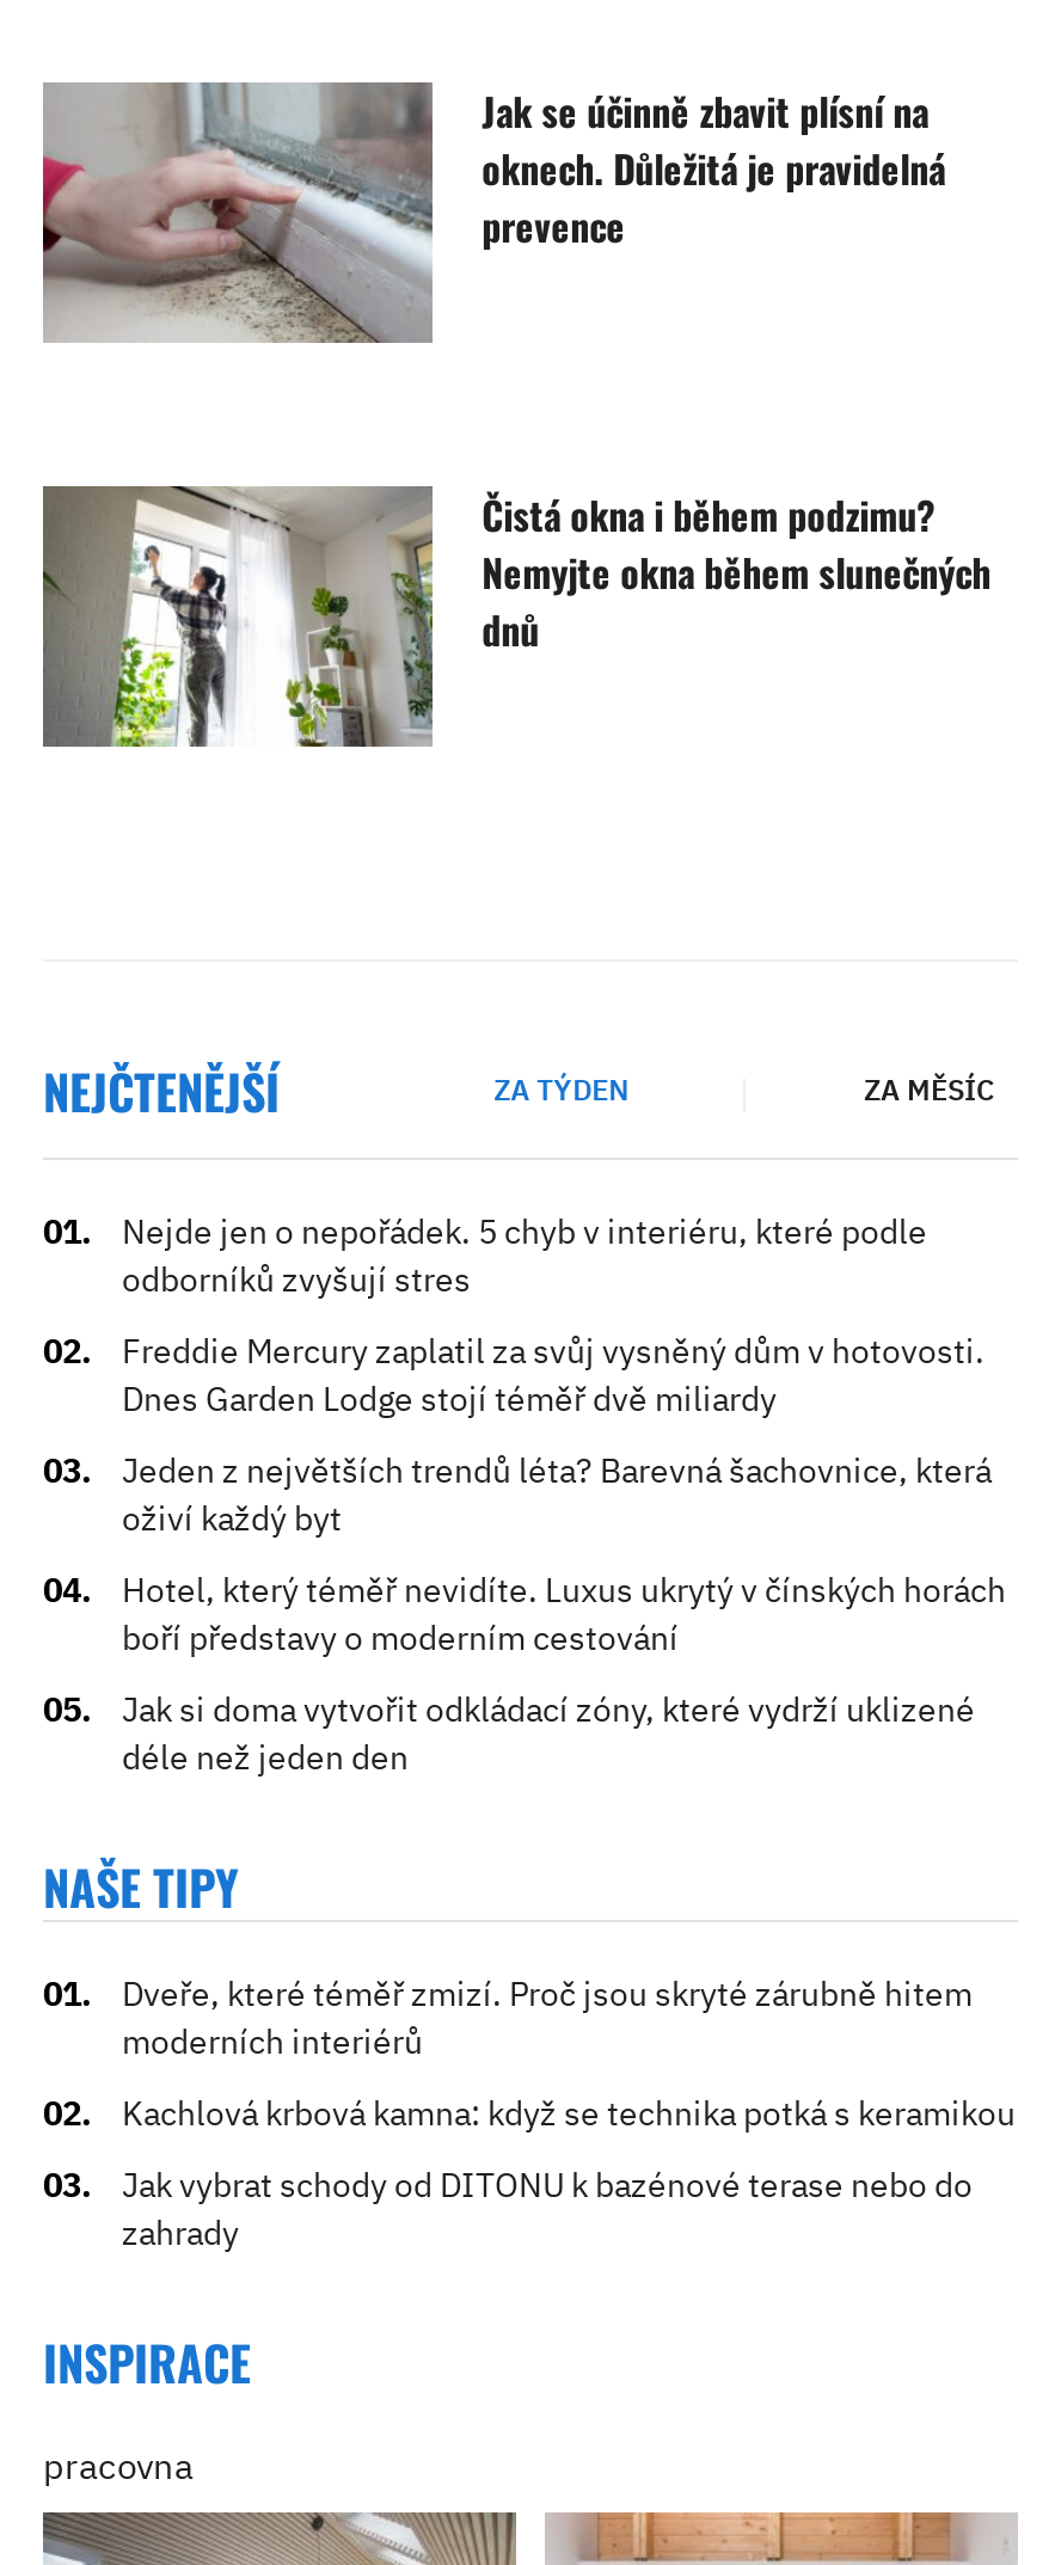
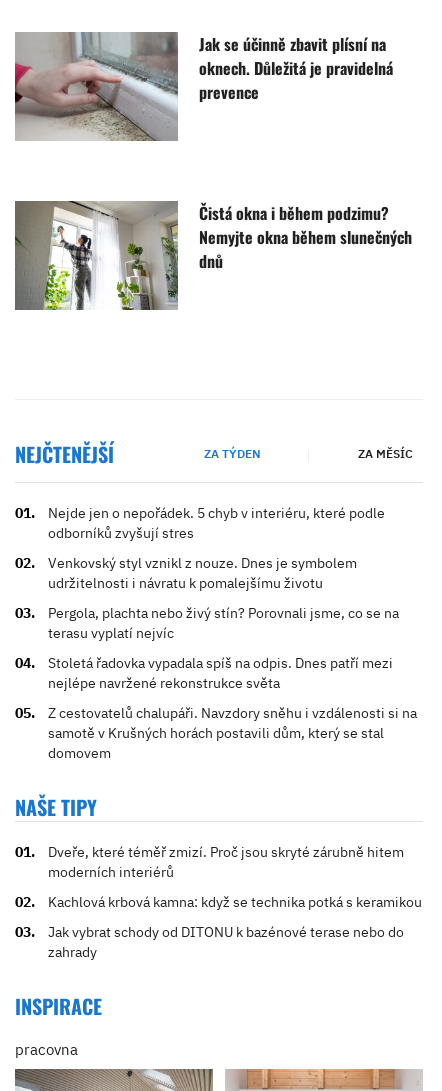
[122,1330,985,1420] Freddie Mercury zaplatil za svůj vysněný dům v hotovosti. | Dnes Garden Lodge stojí téměř dvě miliardy -> [48,554,357,592] Venkovský styl vznikl z nouze. Dnes je symbolem | udržitelnosti i návratu k pomalejšímu životu
[122,1449,992,1540] Jeden z největších trendů léta? Barevná šachovnice, která | oživí každý byt -> [48,604,399,642] Pergola, plachta nebo živý stín? Porovnali jsme, co se na | terasu vyplatí nejvíc
[122,1569,1006,1659] Hotel, který téměř nevidíte. Luxus ukrytý v čínských horách | boří představy o moderním cestování -> [48,654,393,692] Stoletá řadovka vypadala spíš na odpis. Dnes patří mezi | nejlépe navržené rekonstrukce světa
[122,1688,975,1779] Jak si doma vytvořit odkládací zóny, které vydrží uklizené | déle než jeden den -> [48,704,417,762] Z cestovatelů chalupáři. Navzdory sněhu i vzdálenosti si na | samotě v Krušných horách postavili dům, který se stal | domovem

